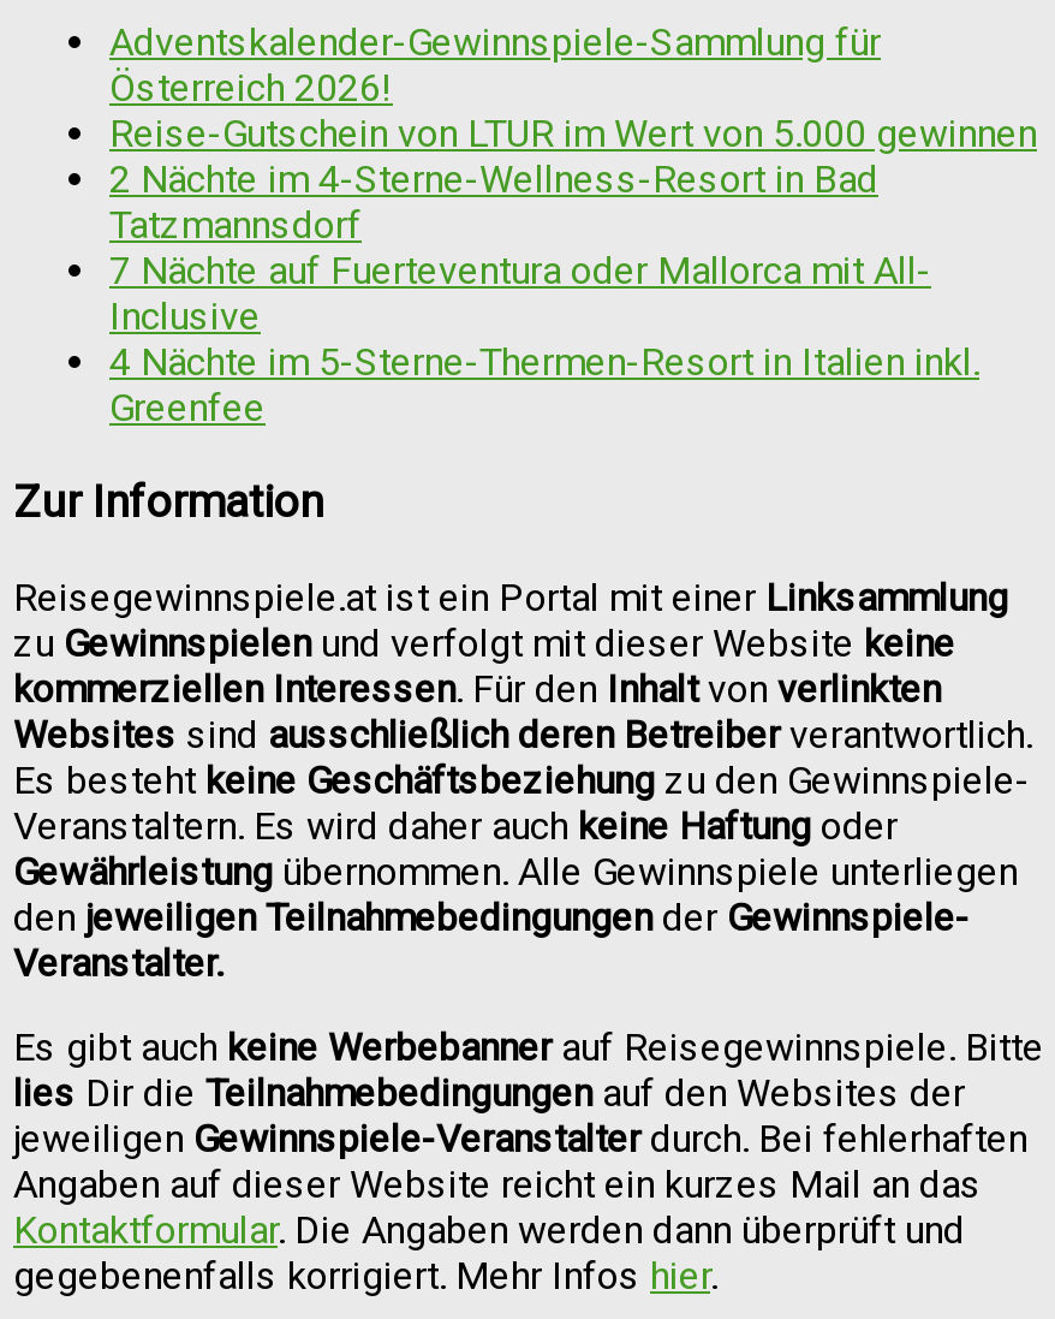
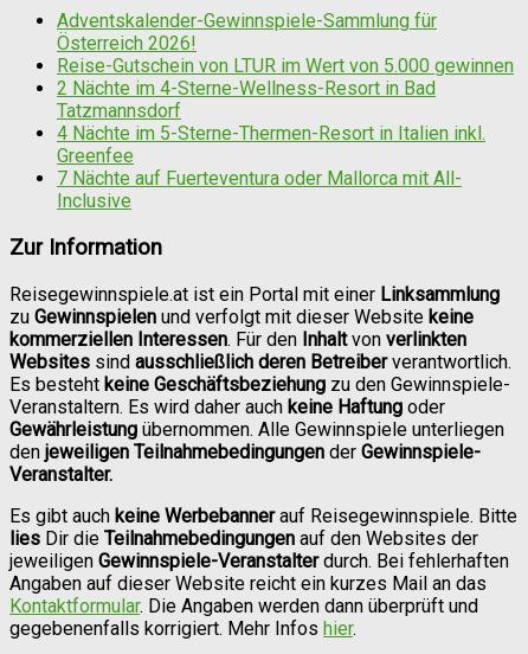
moved [109,249,931,340] -> [57,168,462,213]: 7 Nächte auf Fuerteventura oder Mallorca mit All- | Inclusive
moved [109,340,979,431] -> [57,123,485,168]: 4 Nächte im 5-Sterne-Thermen-Resort in Italien inkl. | Greenfee

